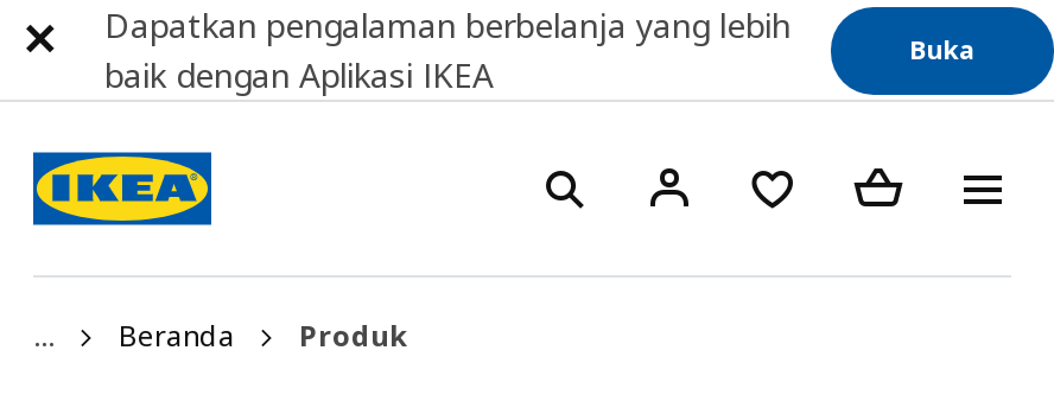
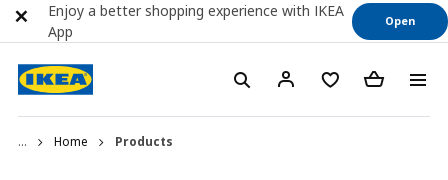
[104,2,790,97] Dapatkan pengalaman berbelanja yang lebih | baik dengan Aplikasi IKEA -> [48,1,344,41] Enjoy a better shopping experience with IKEA | App
[909,31,976,66] Buka -> [385,13,415,28] Open
[119,316,408,356] Beranda | Produk -> [54,133,173,150] Home | Products

